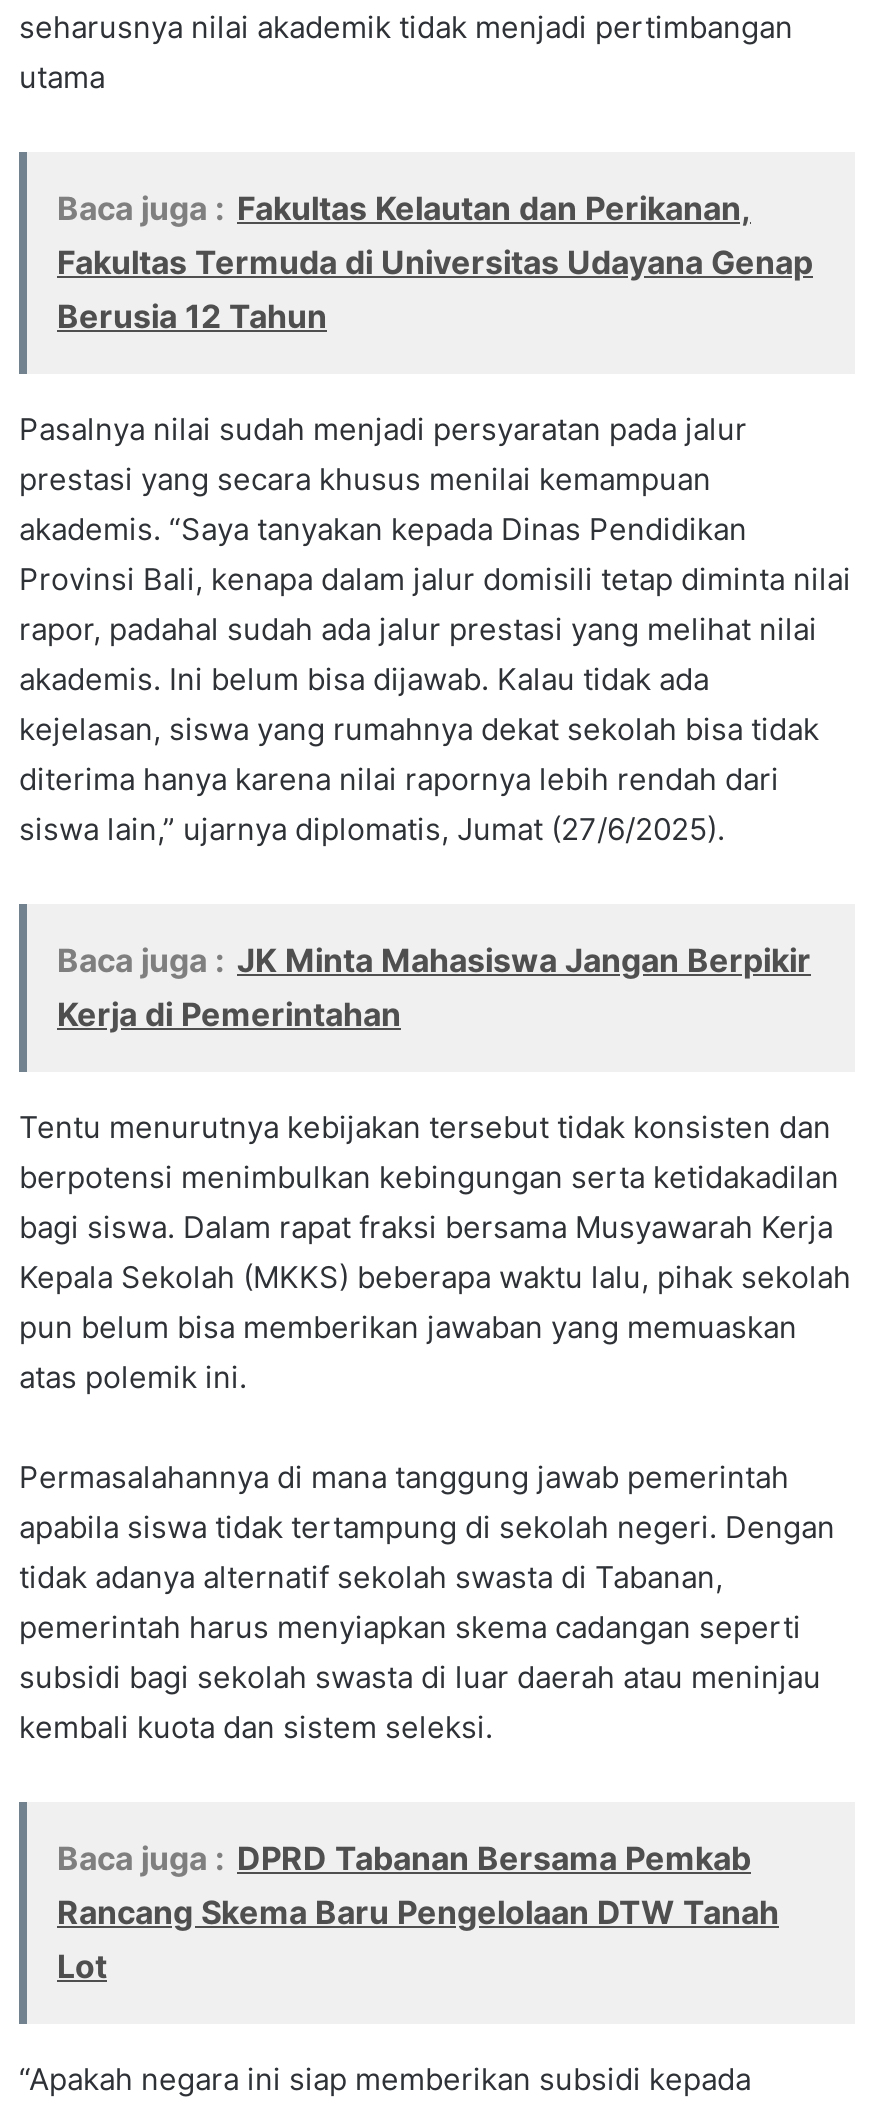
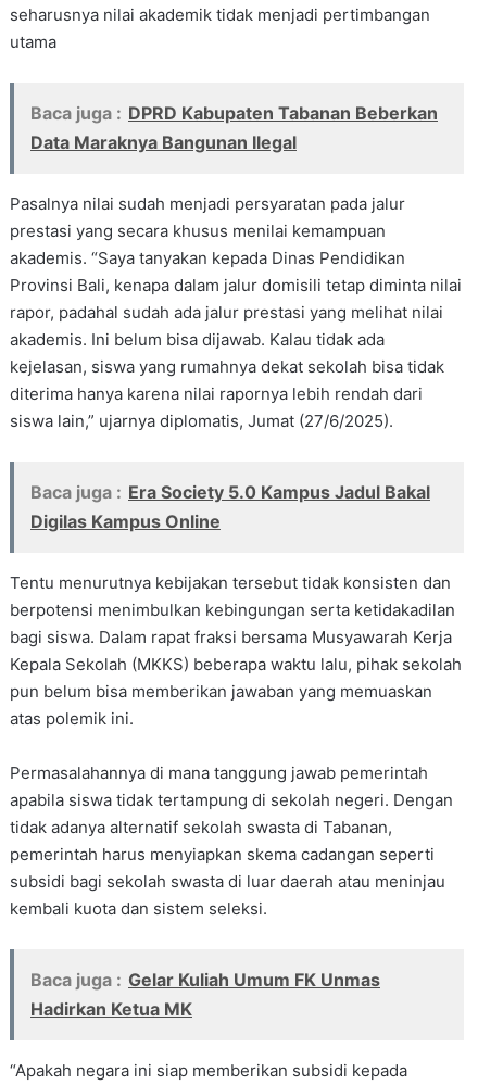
[57,188,813,336] Baca juga : Fakultas Kelautan dan Perikanan, | Fakultas Termuda di Universitas Udayana Genap | Berusia 12 Tahun -> [30,102,438,153] Baca juga : DPRD Kabupaten Tabanan Beberkan | Data Maraknya Bangunan Ilegal
[57,940,811,1034] Baca juga : JK Minta Mahasiswa Jangan Berpikir | Kerja di Pemerintahan -> [30,481,430,532] Baca juga : Era Society 5.0 Kampus Jadul Bakal | Digilas Kampus Online
[57,1838,779,1986] Baca juga : DPRD Tabanan Bersama Pemkab | Rancang Skema Baru Pengelolaan DTW Tanah | Lot -> [30,969,380,1020] Baca juga : Gelar Kuliah Umum FK Unmas | Hadirkan Ketua MK

